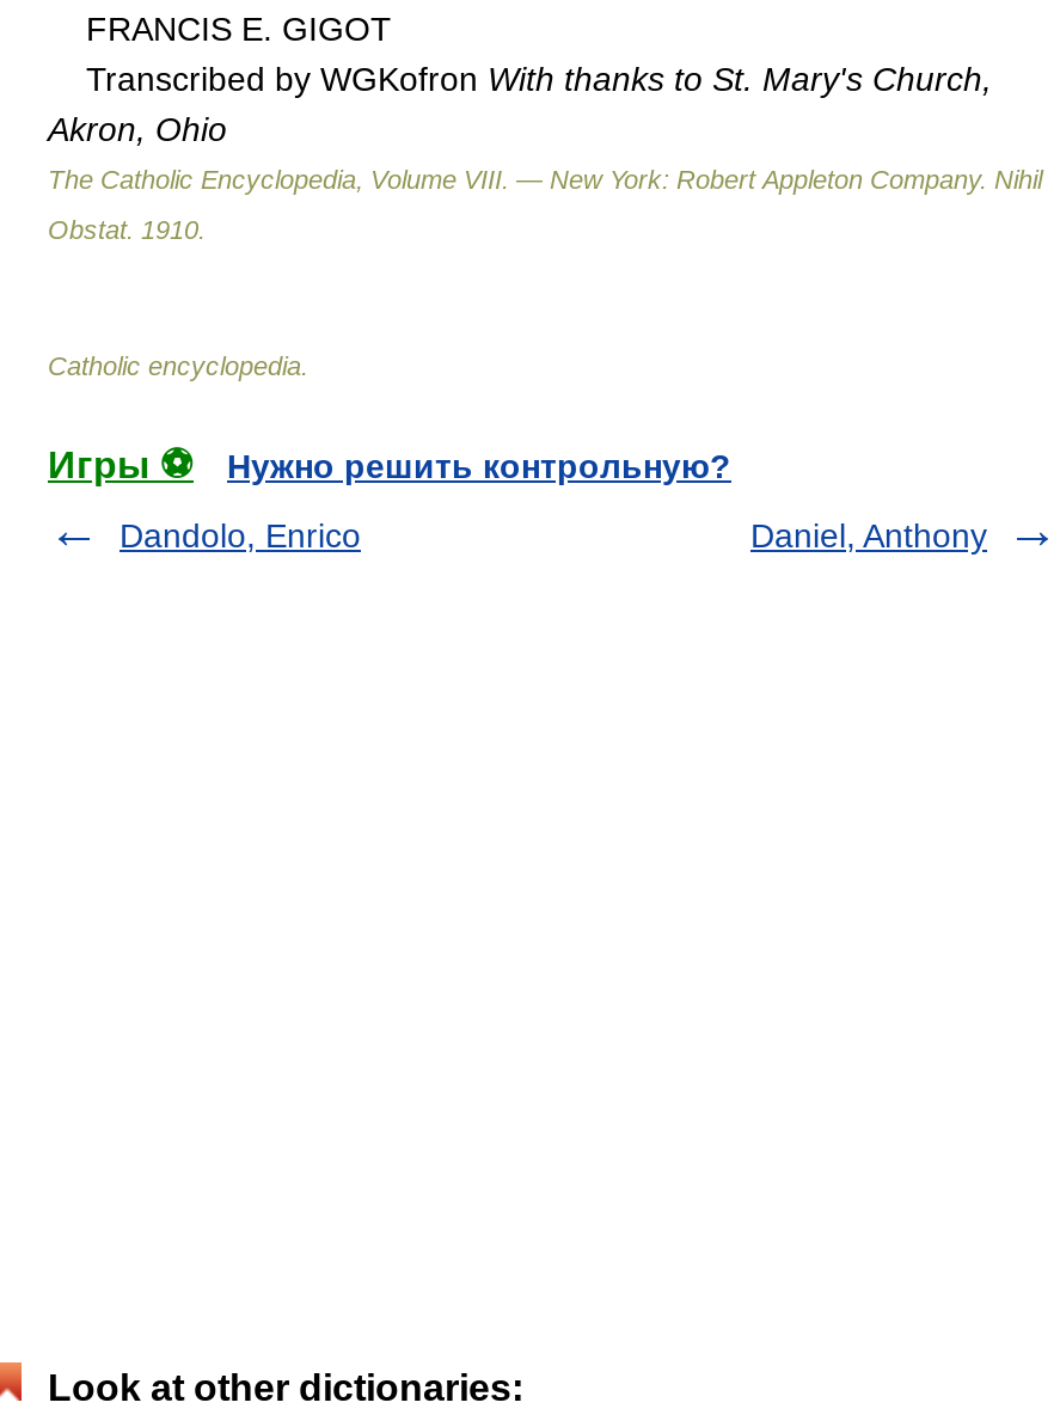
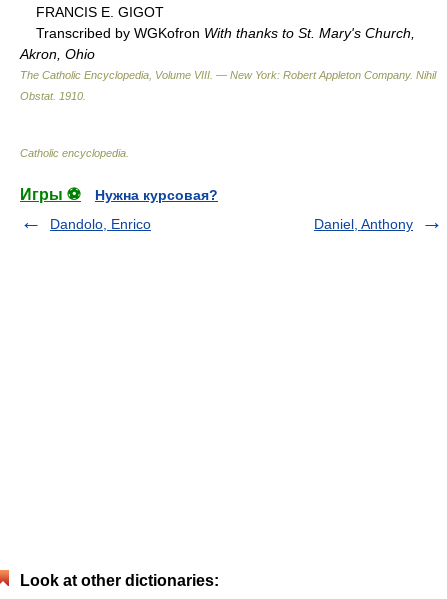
[227,446,731,485] Нужно решить контрольную? -> [95,187,218,203] Нужна курсовая?

